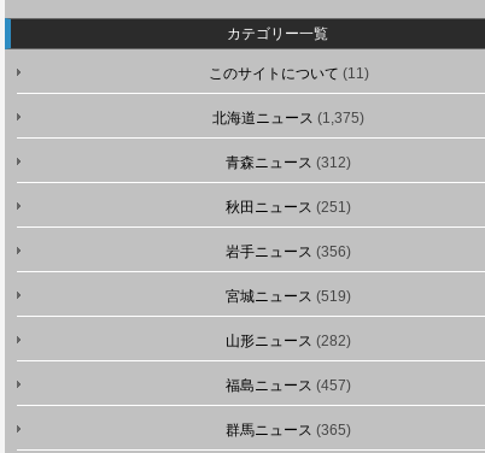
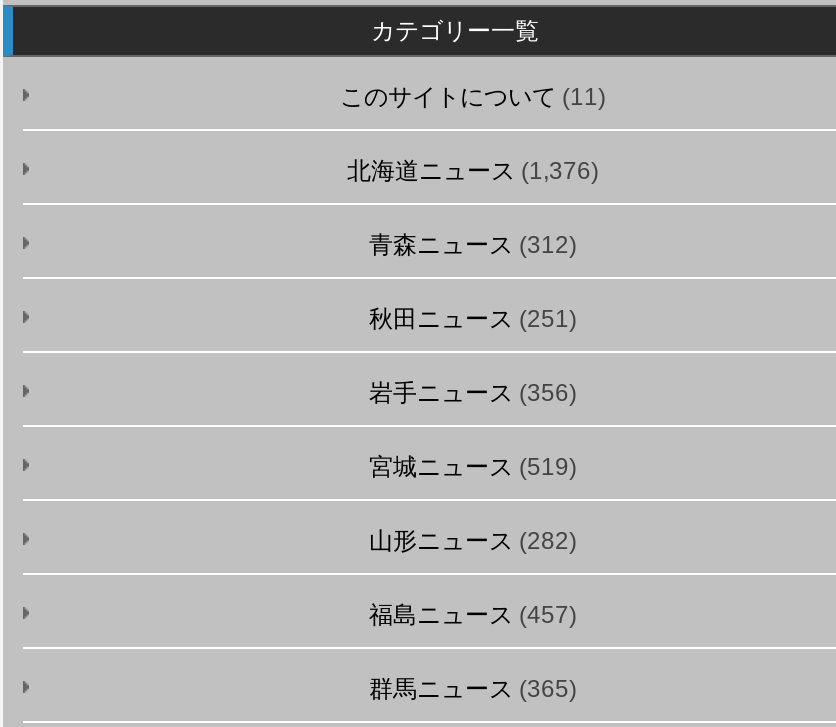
[212,110,364,127] 北海道ニュース(1,375) -> [347,157,599,185] 北海道ニュース(1,376)

